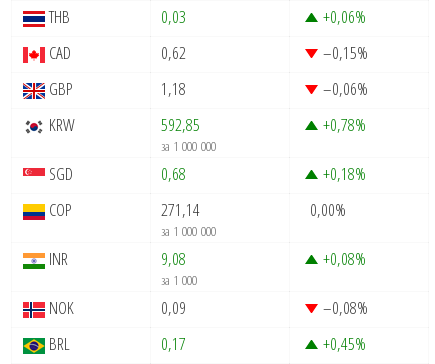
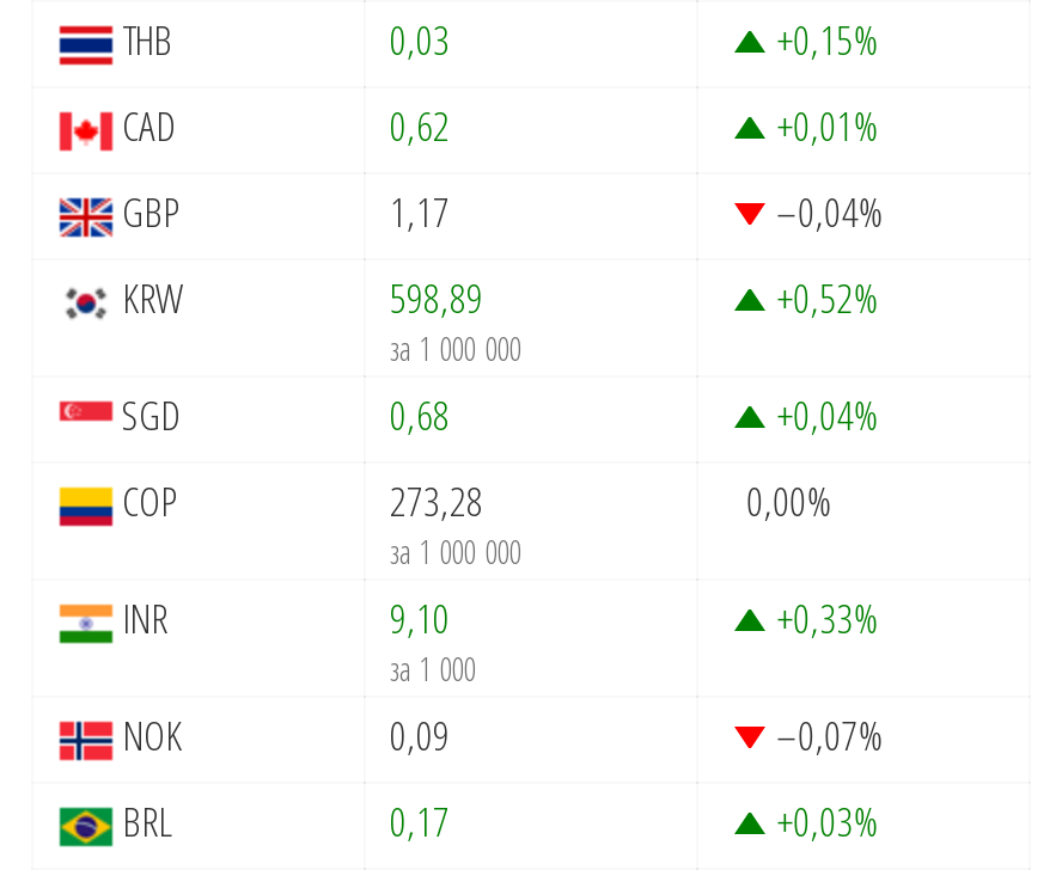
[323,5,366,28] +0,06% -> [777,13,880,68] +0,15%
[323,41,368,64] –0,15% -> [777,99,880,154] +0,01%
[161,77,186,100] 1,18 -> [390,185,450,240] 1,17
[323,77,368,100] –0,06% -> [777,185,885,240] –0,04%
[161,113,200,136] 592,85 -> [390,271,483,326] 598,89
[323,113,366,136] +0,78% -> [777,271,880,326] +0,52%
[323,162,366,185] +0,18% -> [777,388,880,443] +0,04%
[161,198,200,221] 271,14 -> [390,474,483,529] 273,28
[161,247,186,270] 9,08 -> [390,591,450,646] 9,10
[323,247,366,270] +0,08% -> [777,591,880,646] +0,33%
[323,296,368,319] –0,08% -> [777,708,885,763] –0,07%
[323,332,366,355] +0,45% -> [777,794,880,849] +0,03%

